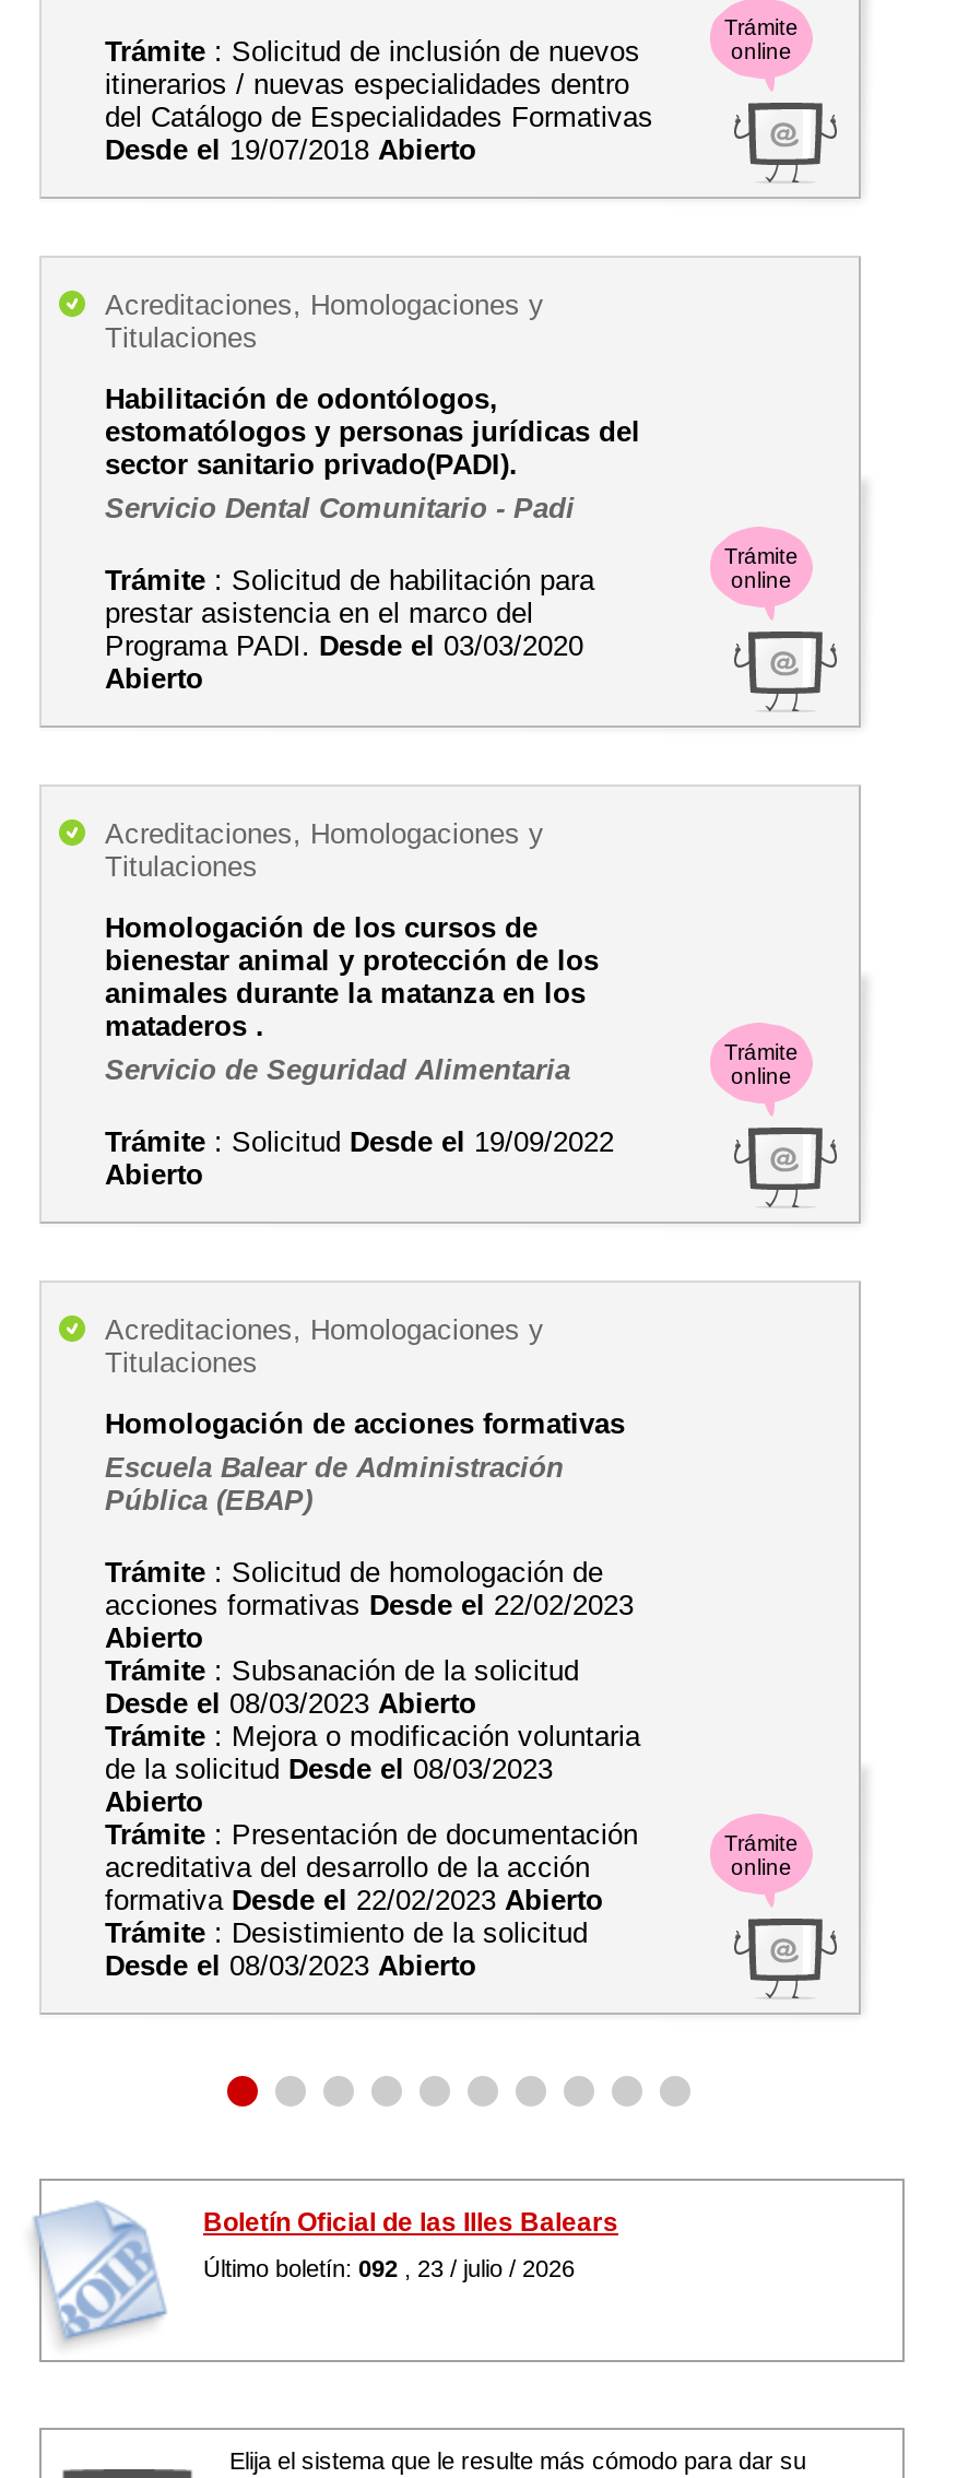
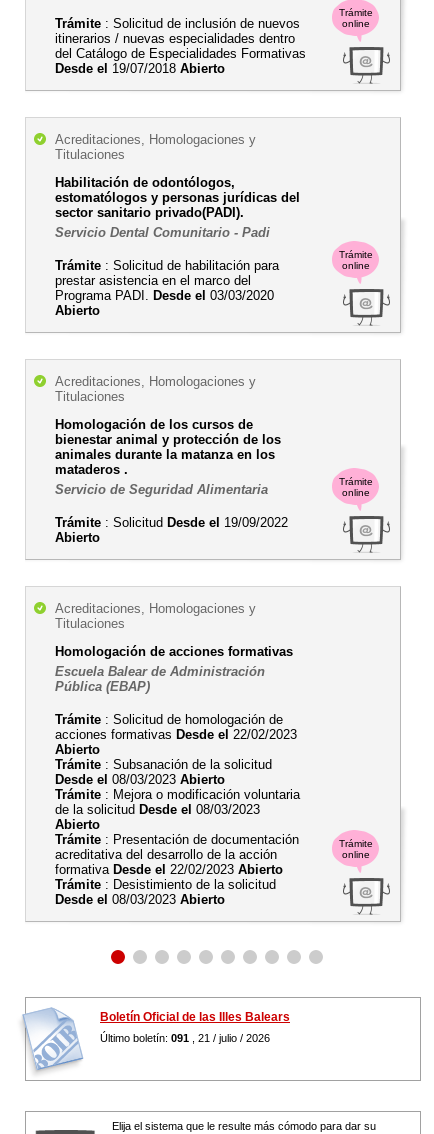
[203,2255,575,2281] Último boletín: 092, 23 / julio / 2026 -> [100,1032,270,1044] Último boletín: 091, 21 / julio / 2026

